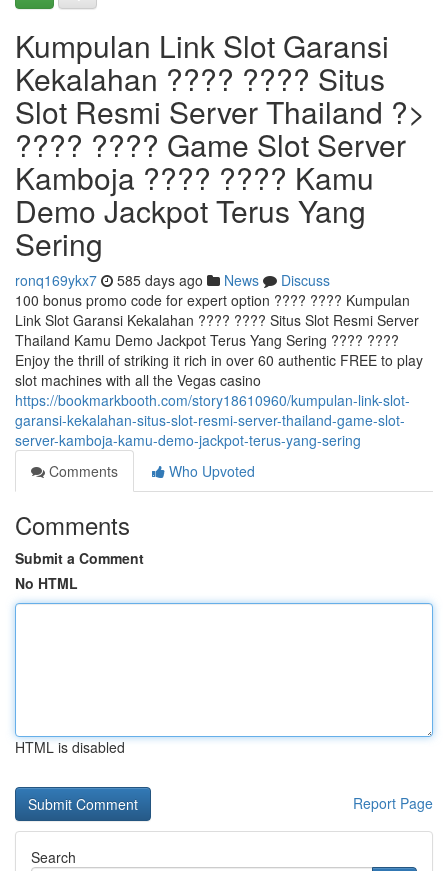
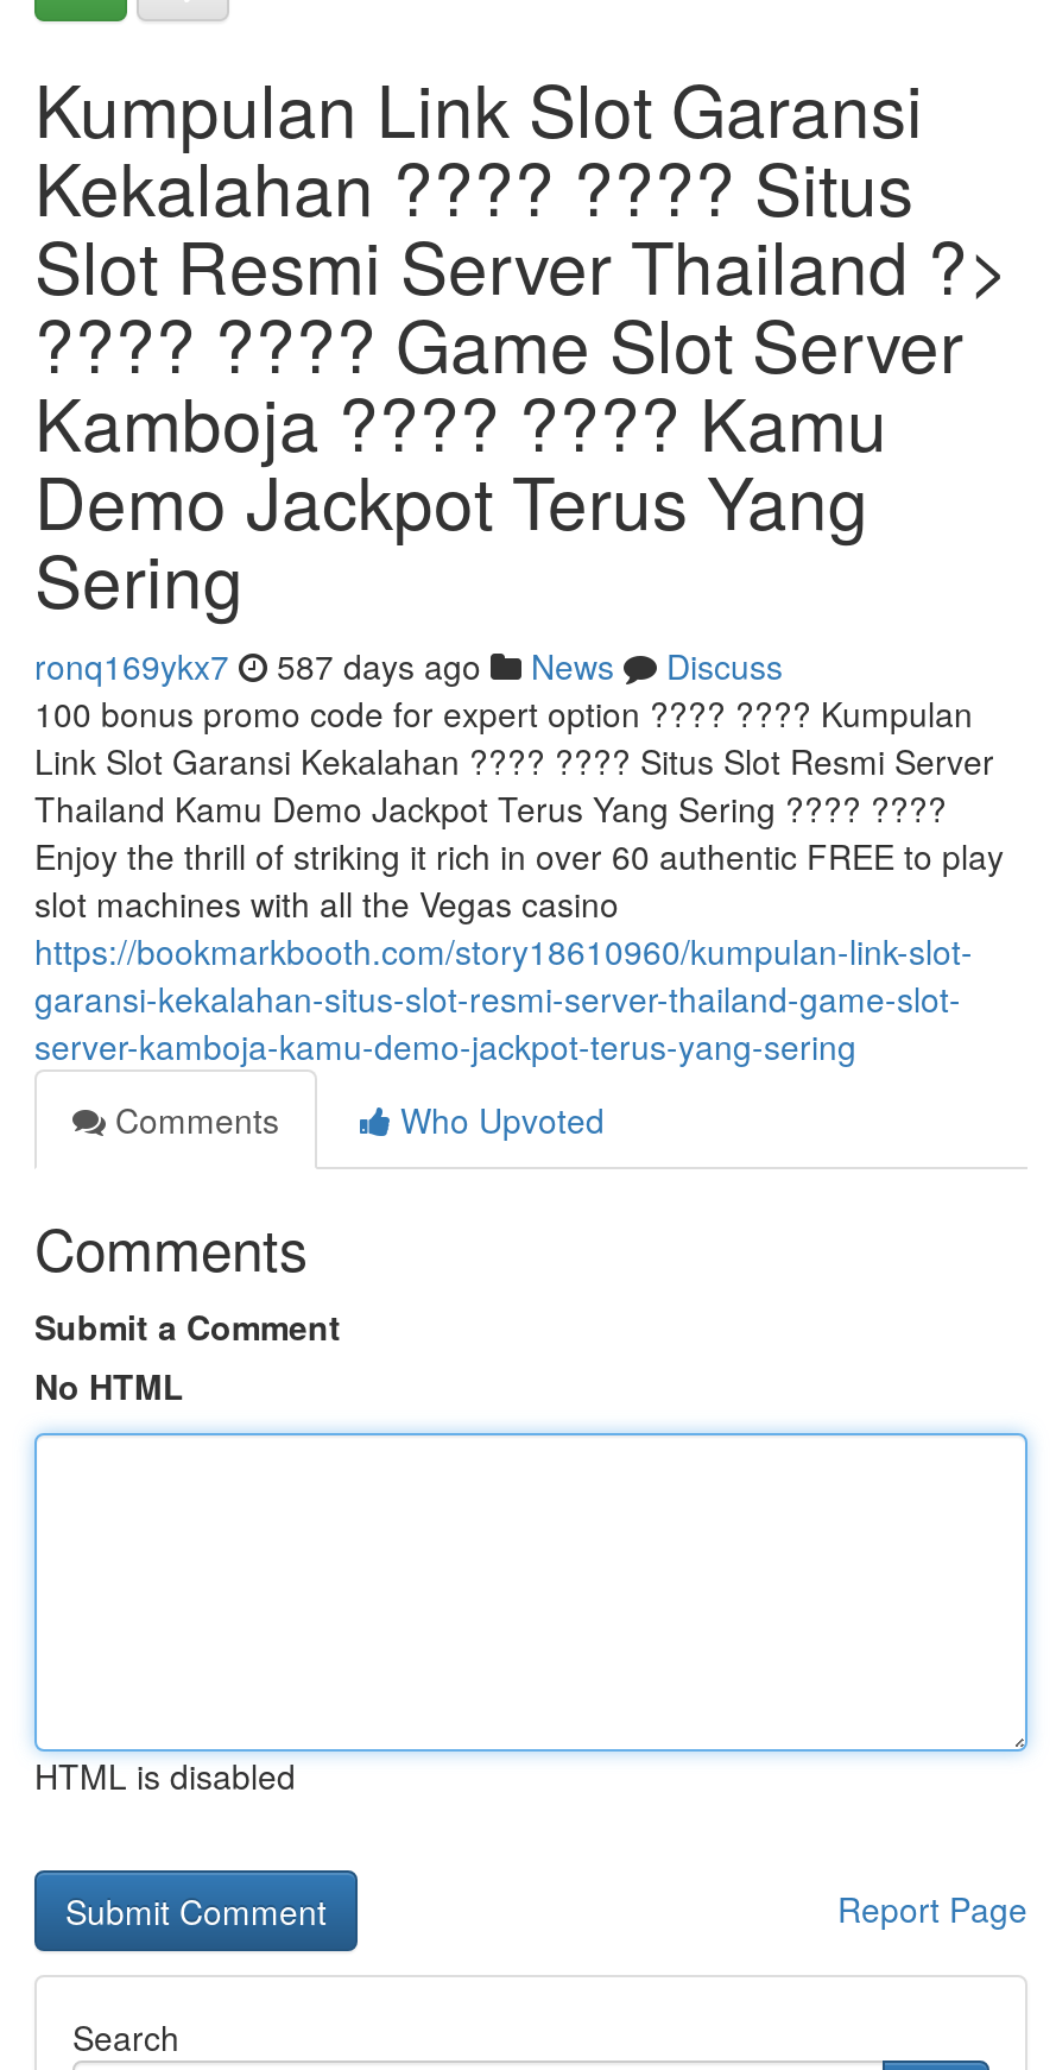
[15,270,330,290] ronq169ykx7 585 days ago News Discuss -> [34,642,783,689] ronq169ykx7 587 days ago News Discuss

